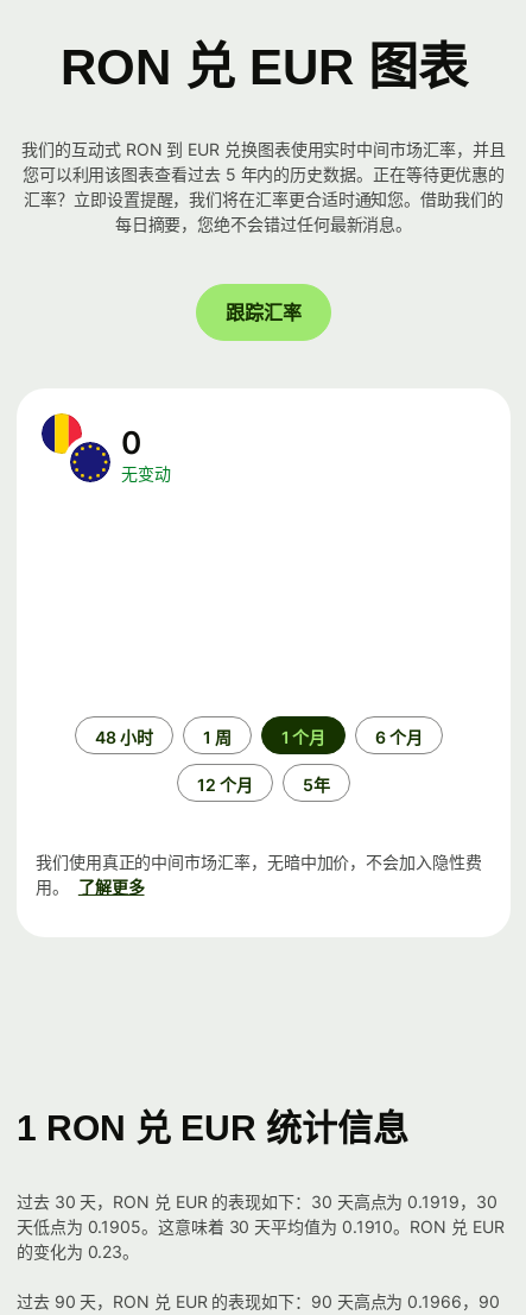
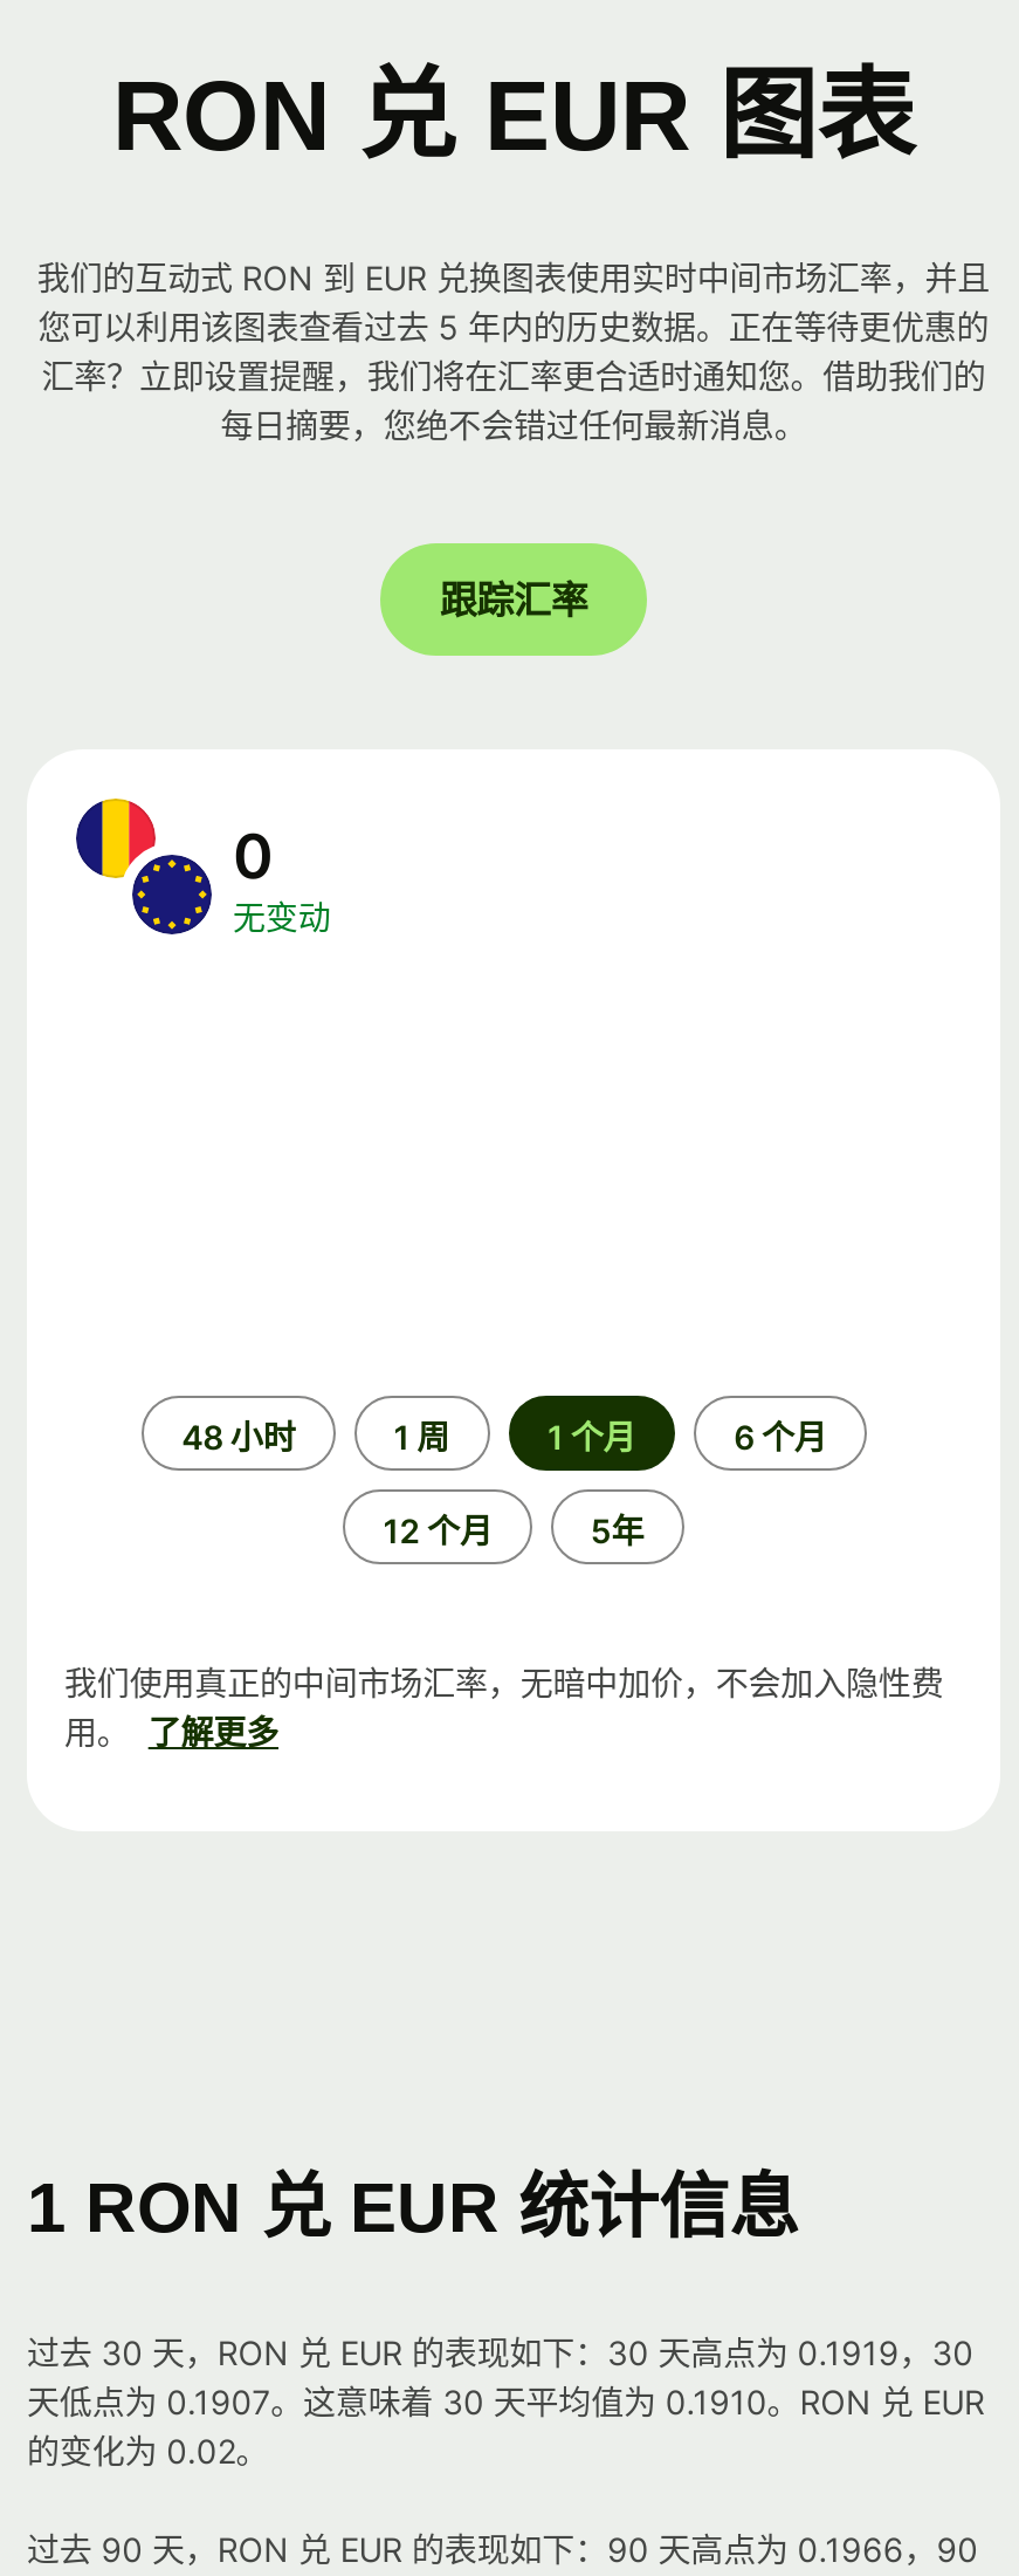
[17,1217,504,1237] 天低点为 0.1905。这意味着 30 天平均值为 0.1910。RON 兑 EUR -> [27,2382,985,2422] 天低点为 0.1907。这意味着 30 天平均值为 0.1910。RON 兑 EUR
[17,1241,139,1262] 的变化为 0.23。 -> [27,2431,268,2471] 的变化为 0.02。

